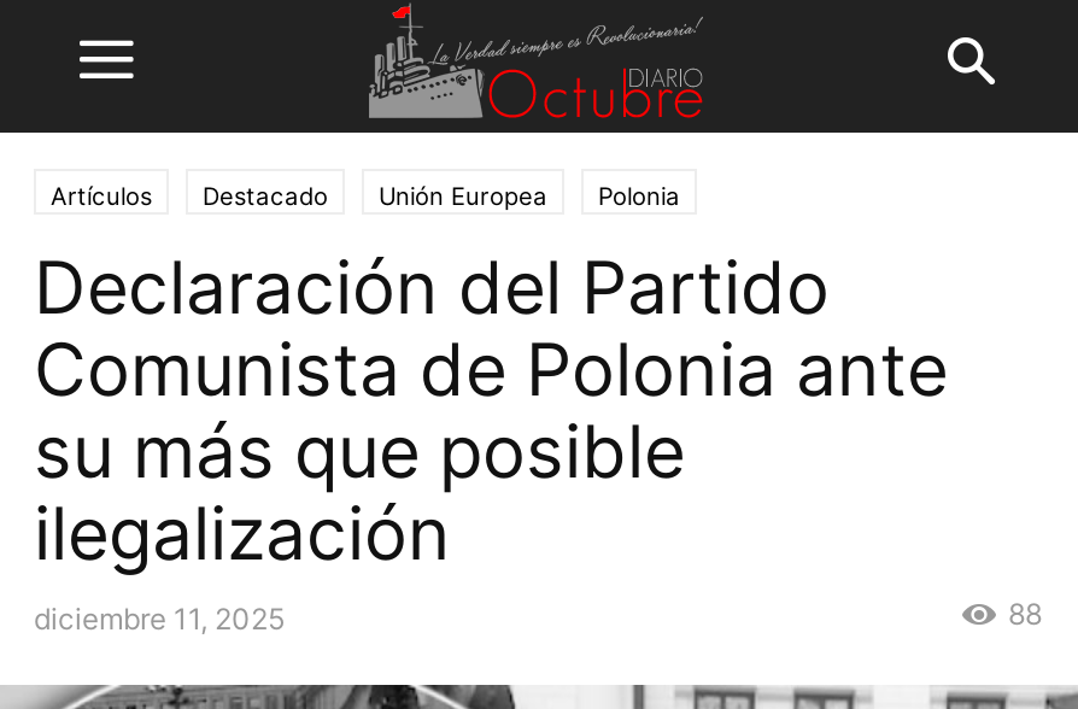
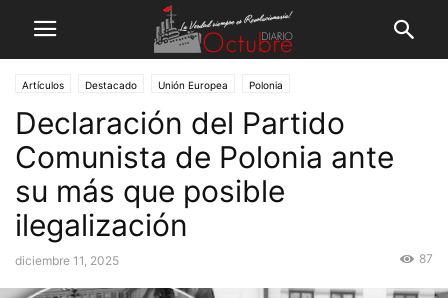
[1008,596,1042,632] 88 -> [419,251,433,266] 87

